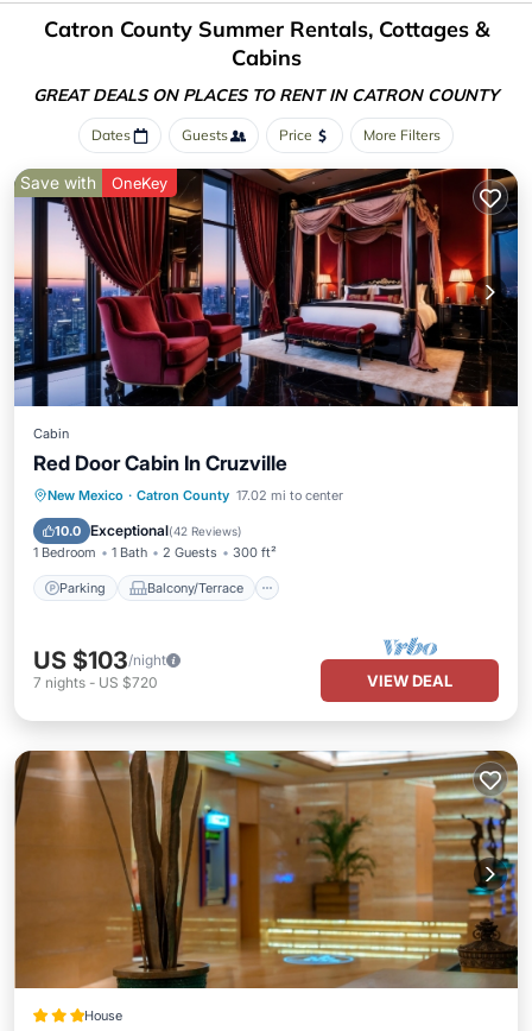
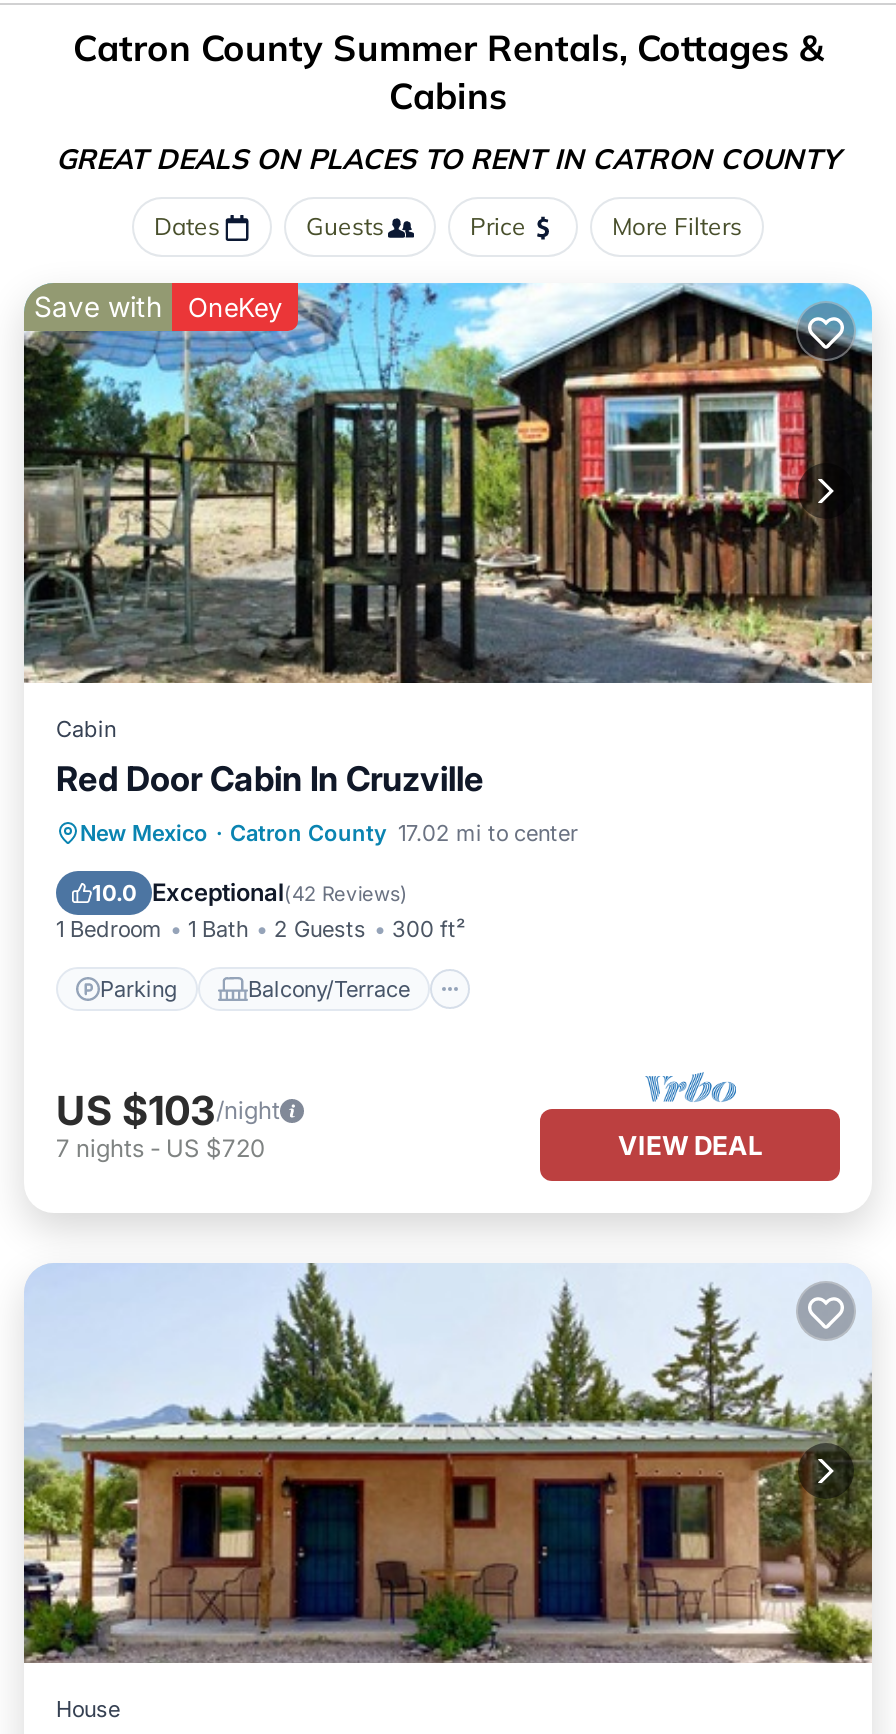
[13,167,519,407] [image] -> [22,281,874,685] [image]
[13,749,519,989] [image] -> [22,1263,874,1663] [image]

